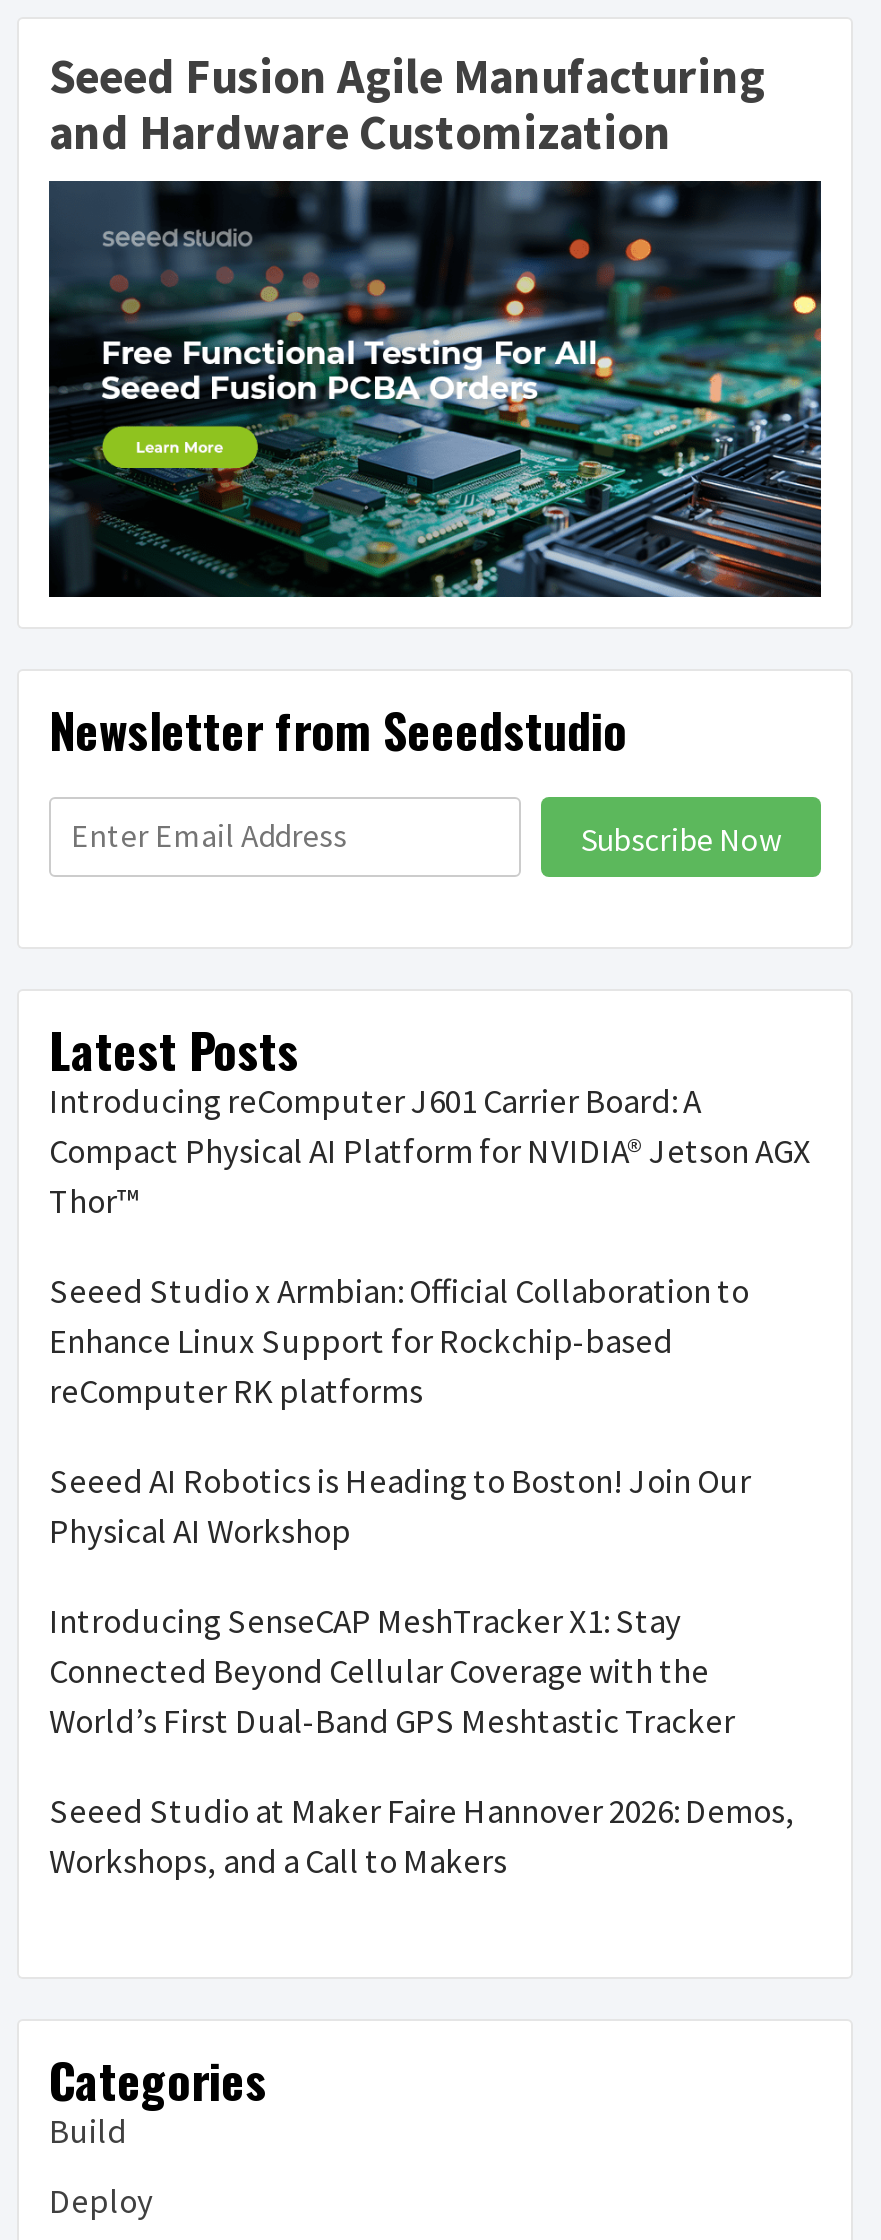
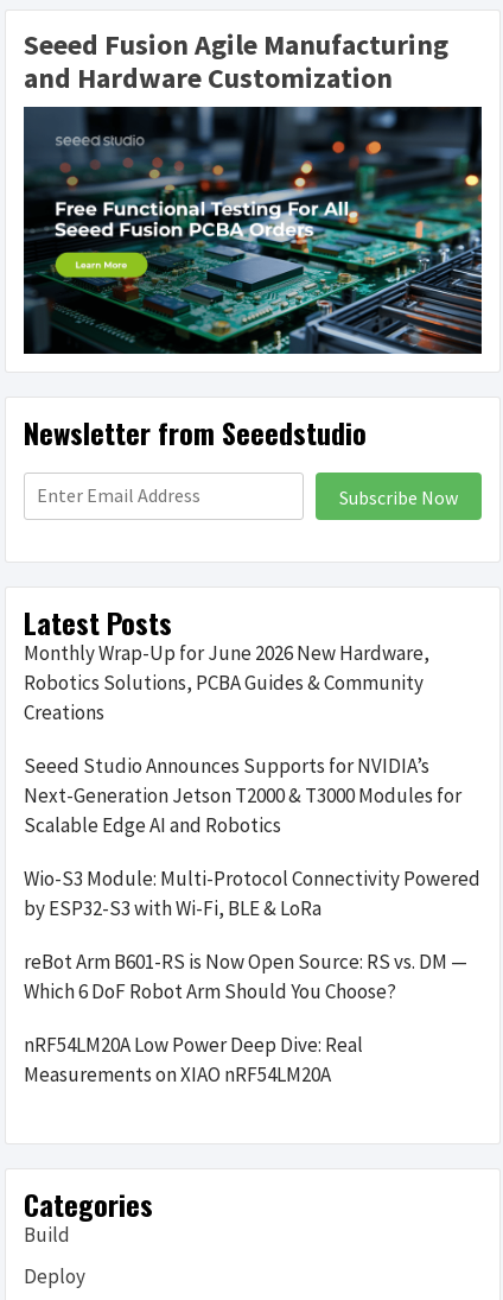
[49,1079,811,1223] Introducing reComputer J601 Carrier Board: A | Compact Physical AI Platform for NVIDIA® Jetson AGX | Thor™ -> [24,640,429,725] Monthly Wrap-Up for June 2026 New Hardware, | Robotics Solutions, PCBA Guides & Community | Creations
[49,1269,749,1413] Seeed Studio x Armbian: Official Collaboration to | Enhance Linux Support for Rockchip-based | reComputer RK platforms -> [24,752,461,838] Seeed Studio Announces Supports for NVIDIA’s | Next-Generation Jetson T2000 & T3000 Modules for | Scalable Edge AI and Robotics
[49,1459,751,1553] Seeed AI Robotics is Heading to Boston! Join Our | Physical AI Workshop -> [24,865,480,921] Wio-S3 Module: Multi-Protocol Connectivity Powered | by ESP32-S3 with Wi-Fi, BLE & LoRa
[49,1599,735,1743] Introducing SenseCAP MeshTracker X1: Stay | Connected Beyond Cellular Coverage with the | World’s First Dual-Band GPS Meshtastic Tracker -> [24,948,467,1004] reBot Arm B601-RS is Now Open Source: RS vs. DM — | Which 6 DoF Robot Arm Should You Choose?
[49,1789,795,1883] Seeed Studio at Maker Faire Hannover 2026: Demos, | Workshops, and a Call to Makers -> [24,1031,363,1087] nRF54LM20A Low Power Deep Dive: Real | Measurements on XIAO nRF54LM20A

